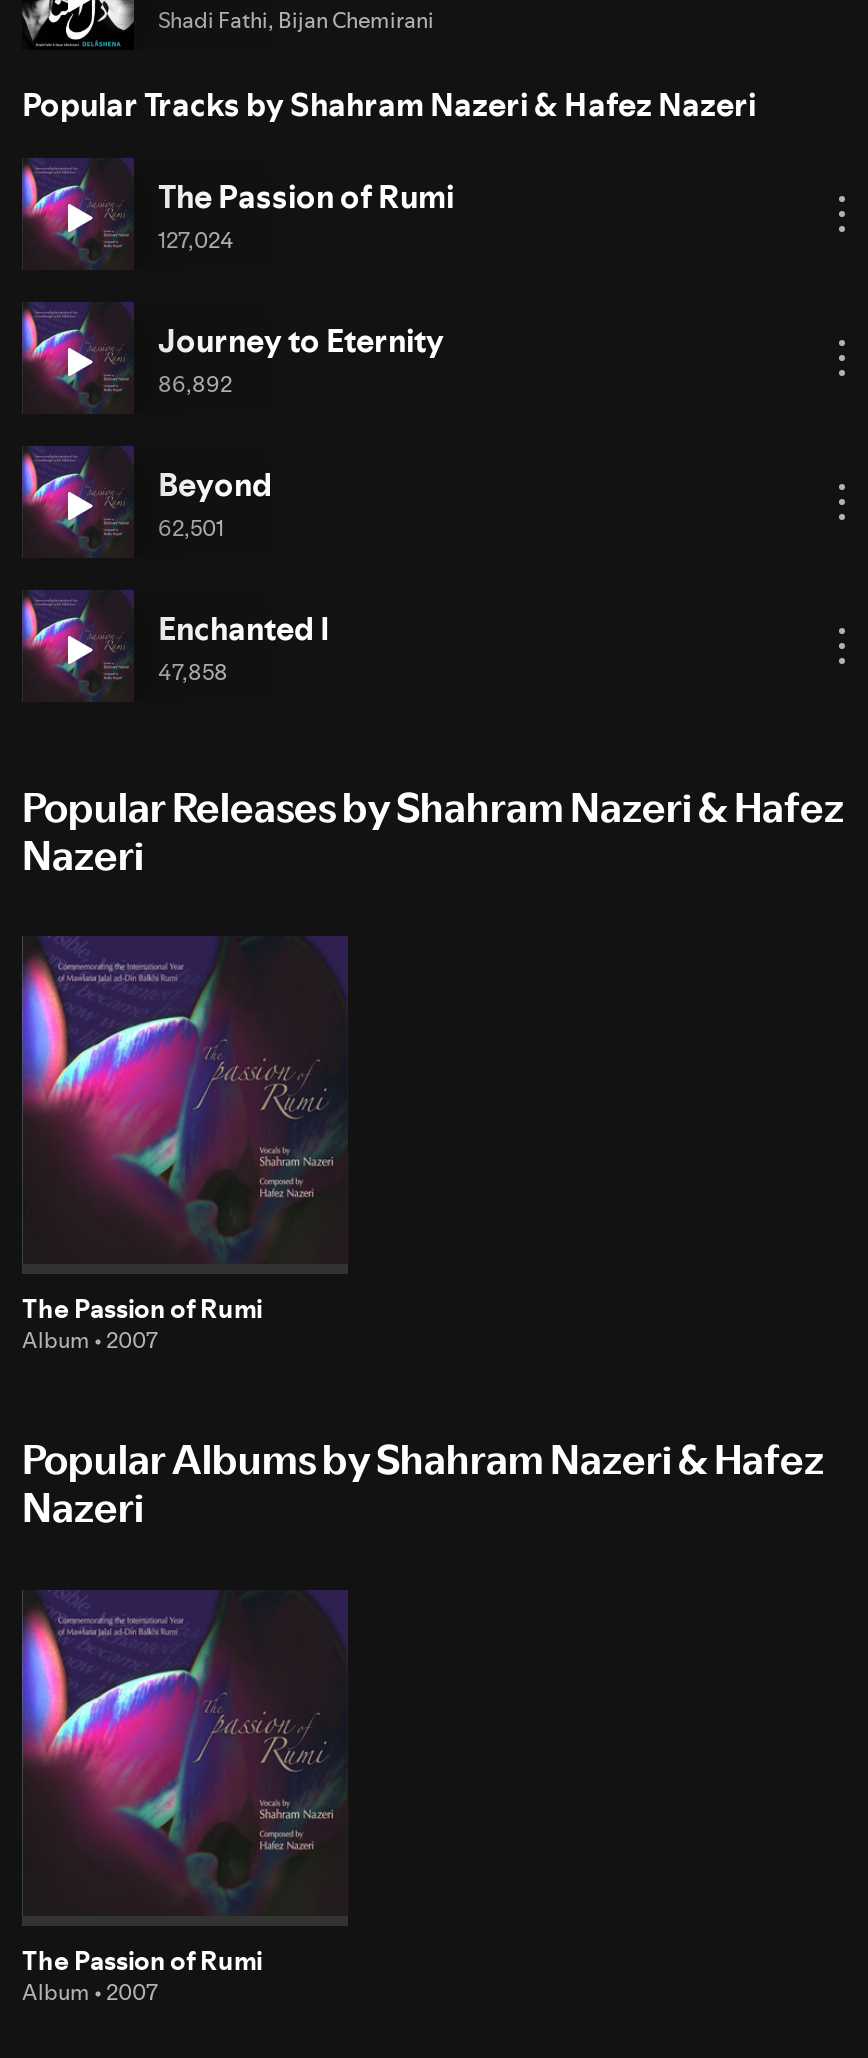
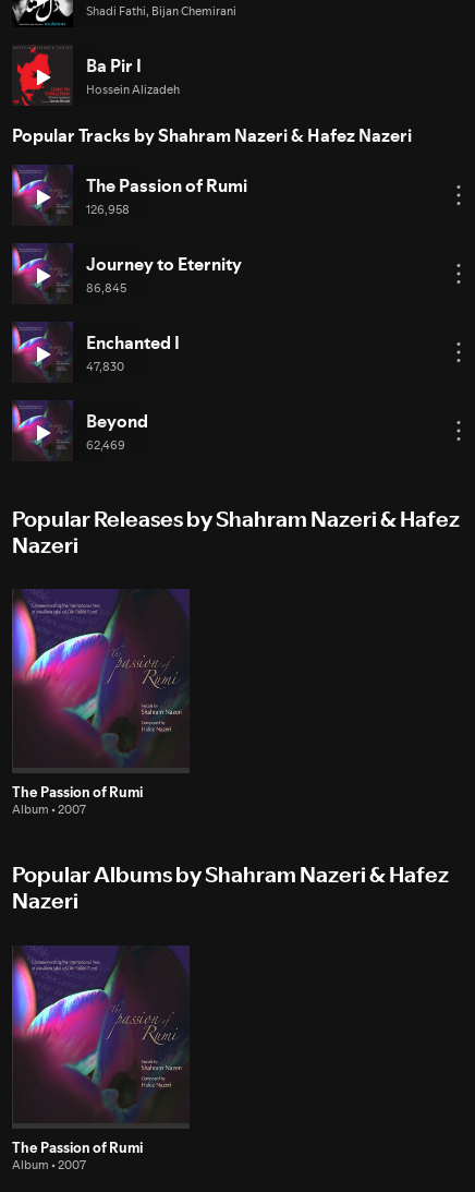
none -> [12,45,180,107] [image] | Ba Pir I | Hossein Alizadeh
[158,225,234,255] 127,024 -> [86,201,130,218] 126,958
[158,369,272,543] 86,892 | Beyond | 62,501 -> [86,280,126,296] 86,845
[158,657,228,687] 47,858 -> [86,358,148,453] 47,830 | Beyond | 62,469

